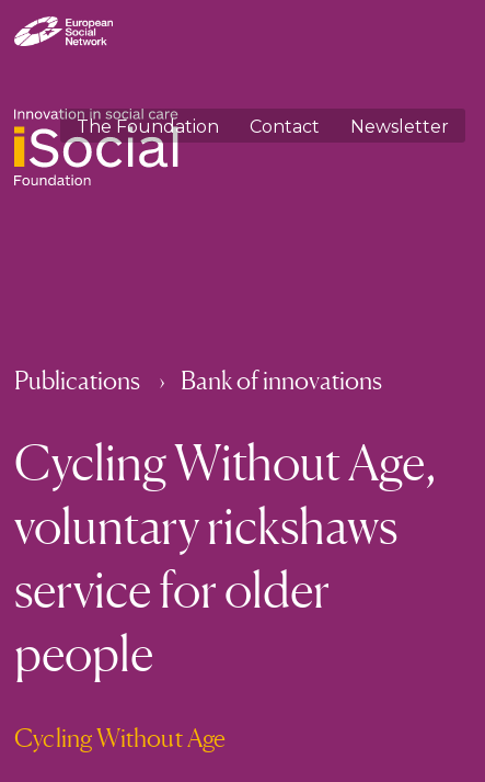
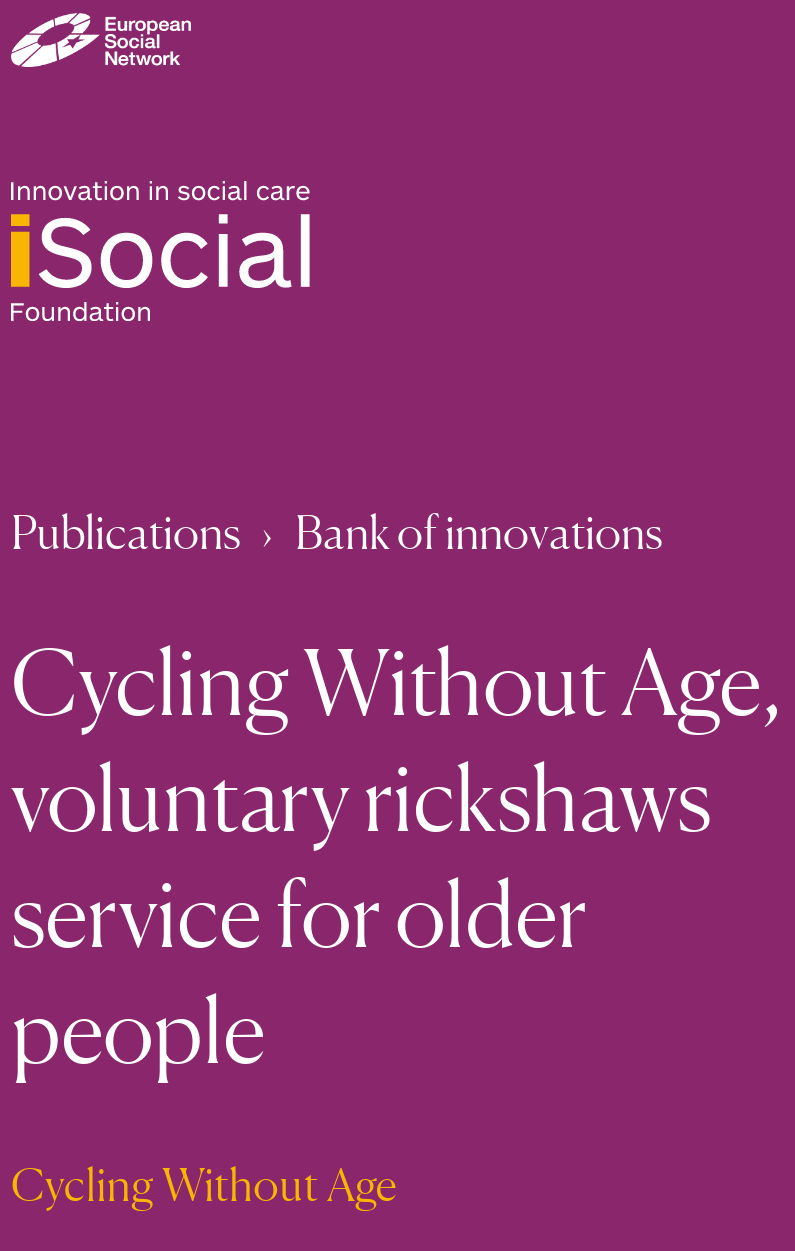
[77,116,449,137] The Foundation | Contact | Newsletter -> none

